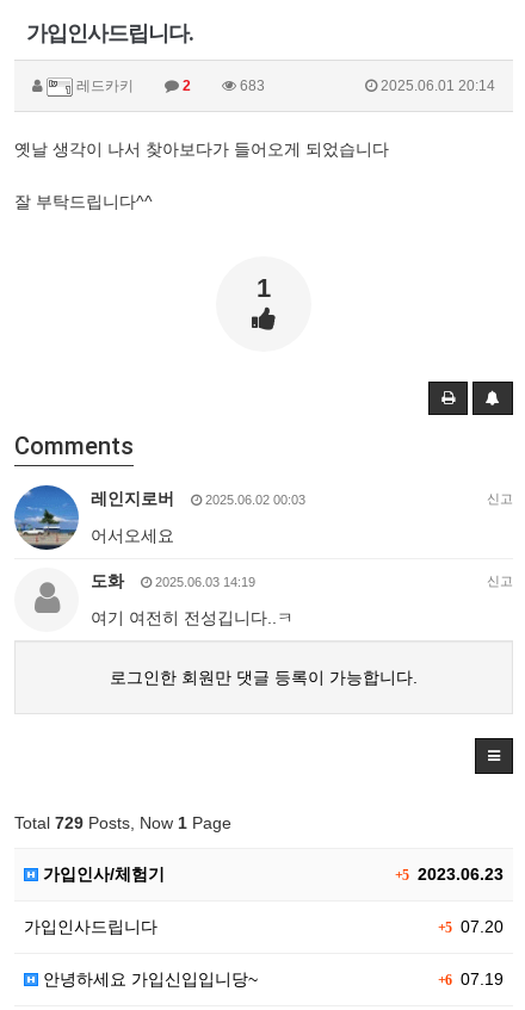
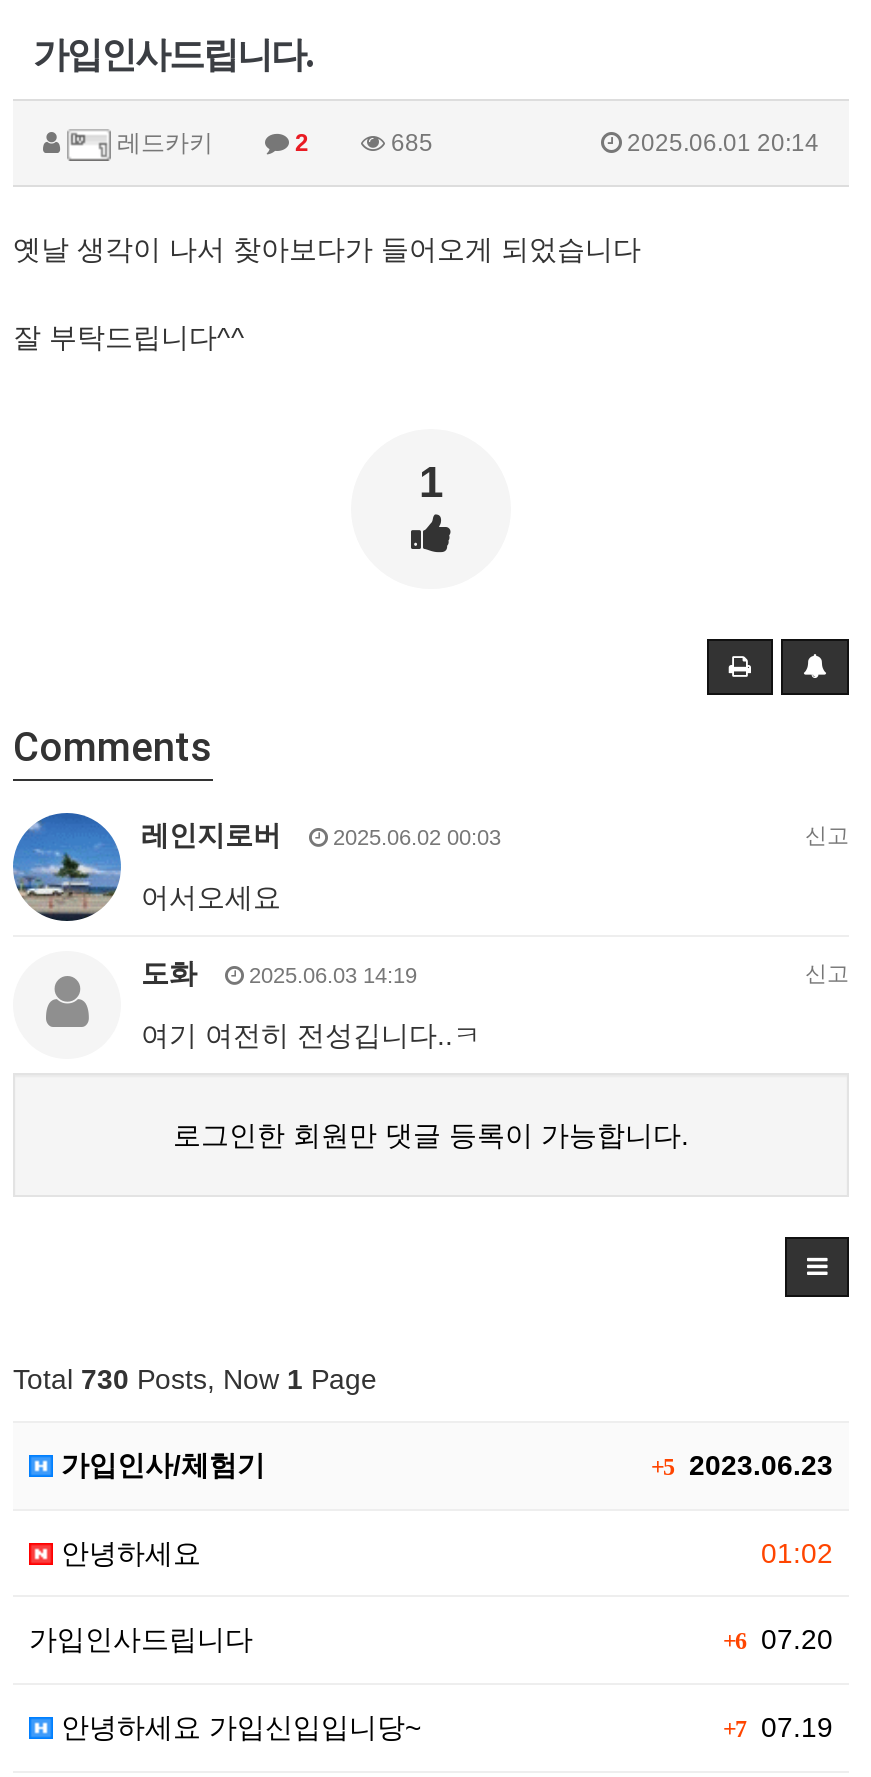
[236,78,265,94] 683 -> [385,129,433,157] 685
[14,813,231,832] Total 729 Posts, Now 1 Page -> [13,1363,377,1395] Total 730 Posts, Now 1 Page
[438,917,504,936] +5 07.20 -> [53,1537,833,1655] 01:02 | 안녕하세요 | +6 07.20
[438,969,504,989] +6 07.19 -> [723,1711,833,1743] +7 07.19

